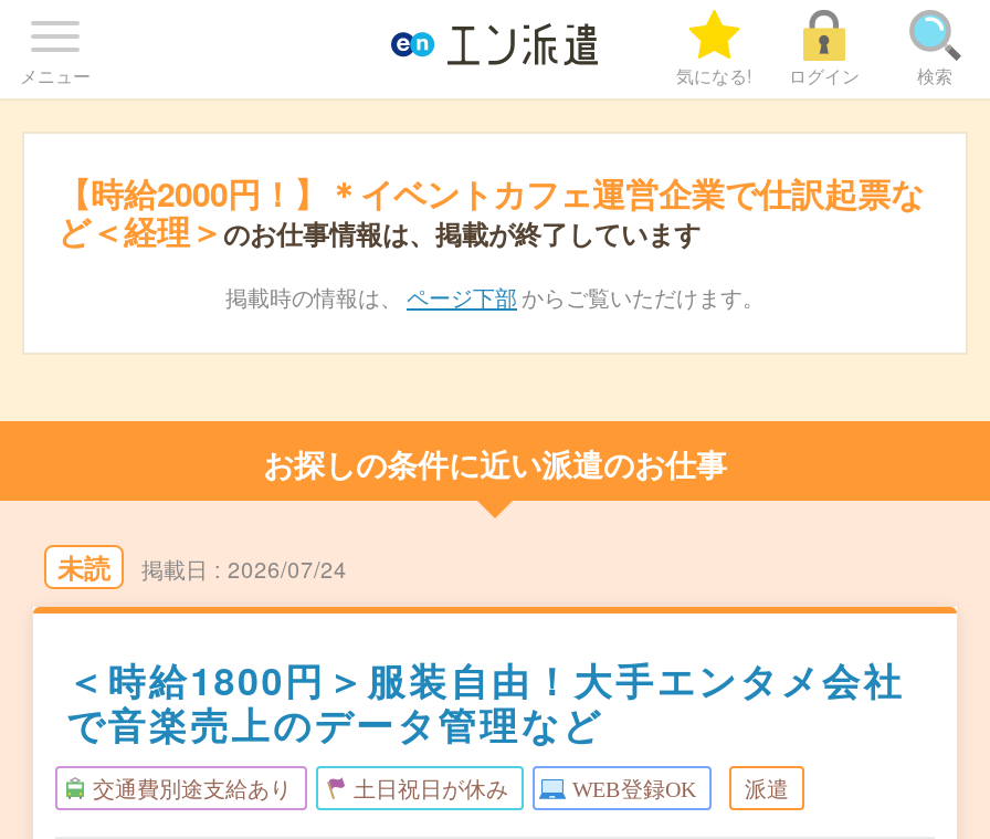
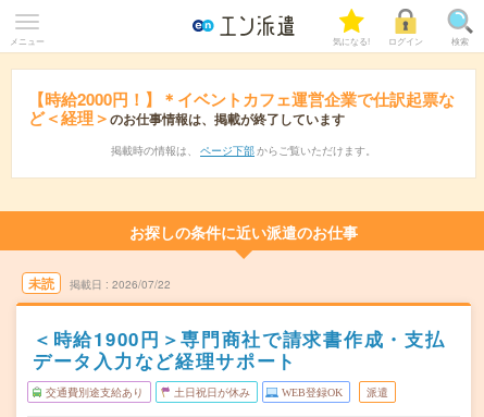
[228,554,347,585] 2026/07/24 -> [112,277,171,292] 2026/07/22
[66,653,905,751] ＜時給1800円＞服装自由！大手エンタメ会社 | で音楽売上のデータ管理など -> [33,326,445,373] ＜時給1900円＞専門商社で請求書作成・支払 | データ入力など経理サポート

